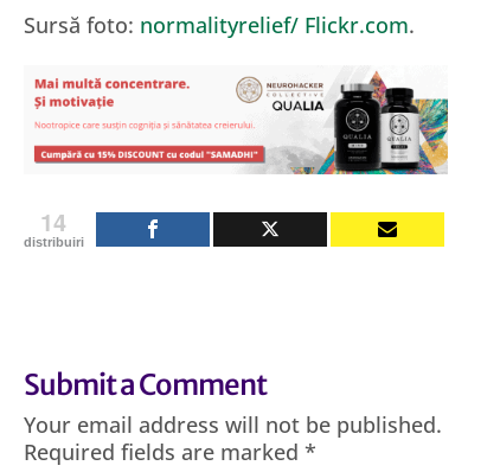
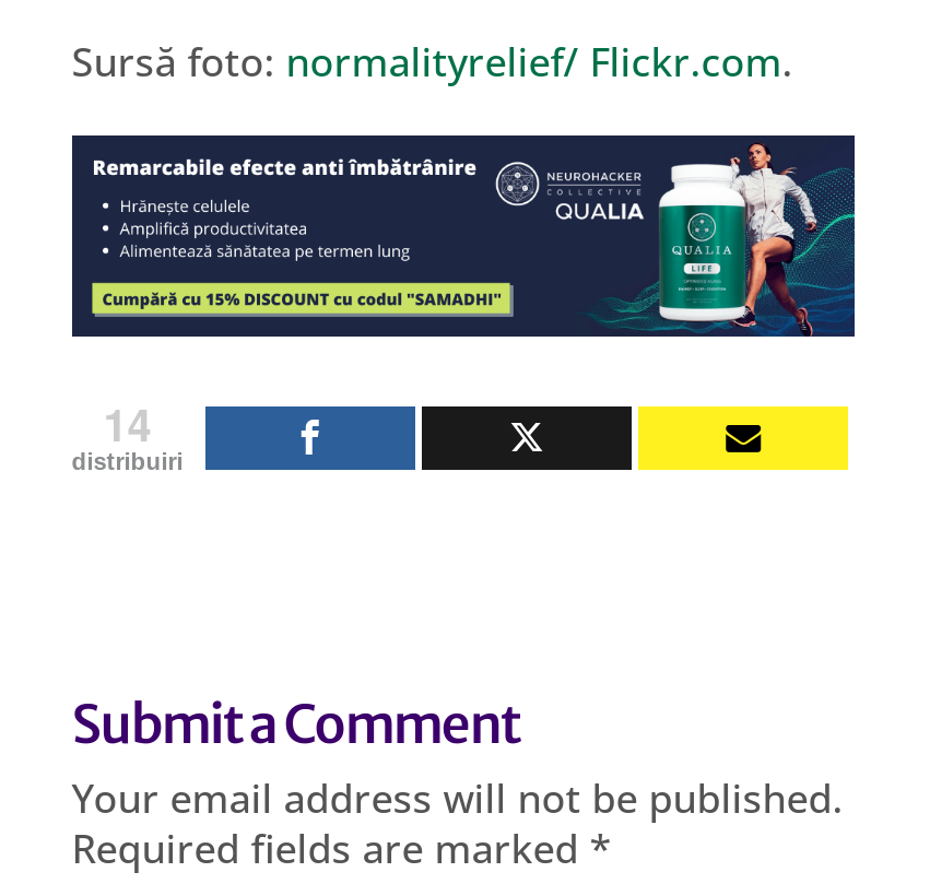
[24,65,449,176] [image] -> [70,133,857,339] [image]

